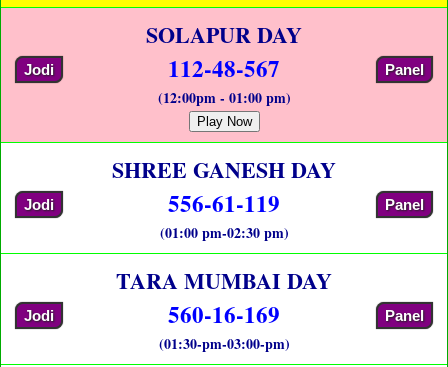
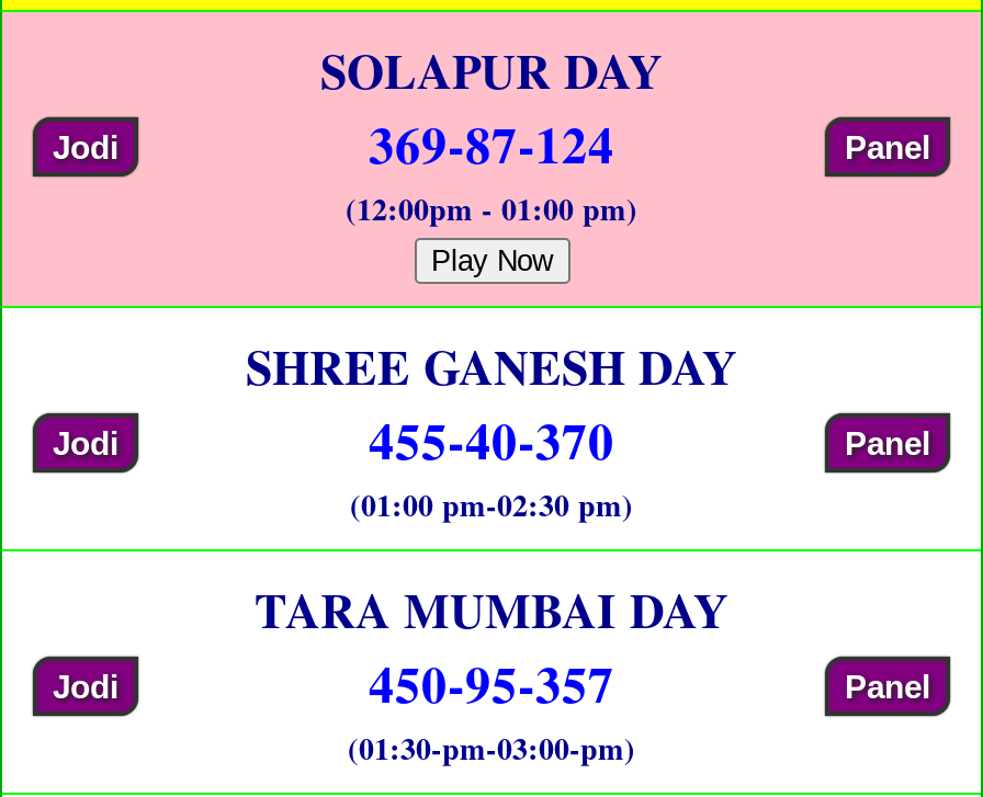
[168,51,280,85] 112-48-567 -> [369,106,614,180] 369-87-124
[168,186,280,220] 556-61-119 -> [369,402,614,476] 455-40-370
[168,297,280,331] 560-16-169 -> [369,645,614,720] 450-95-357

